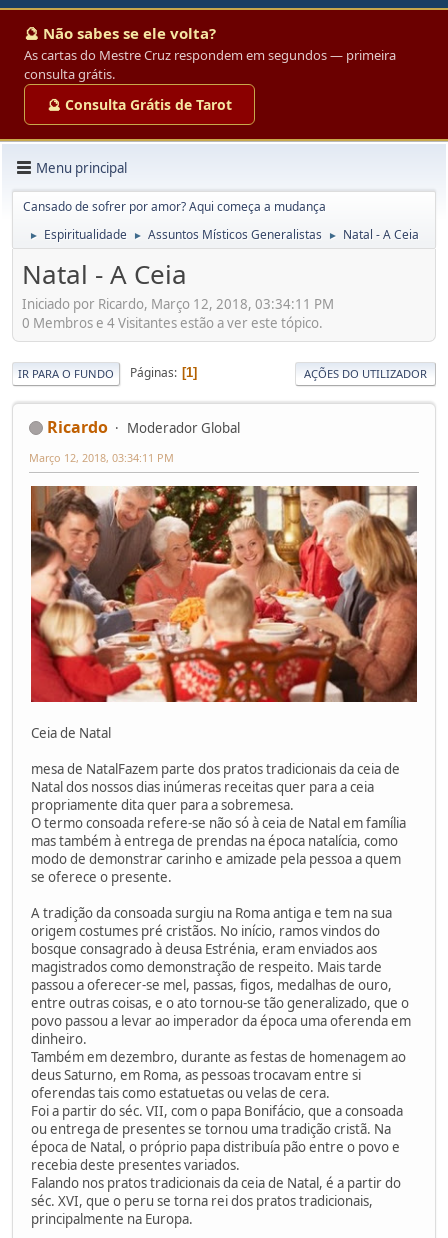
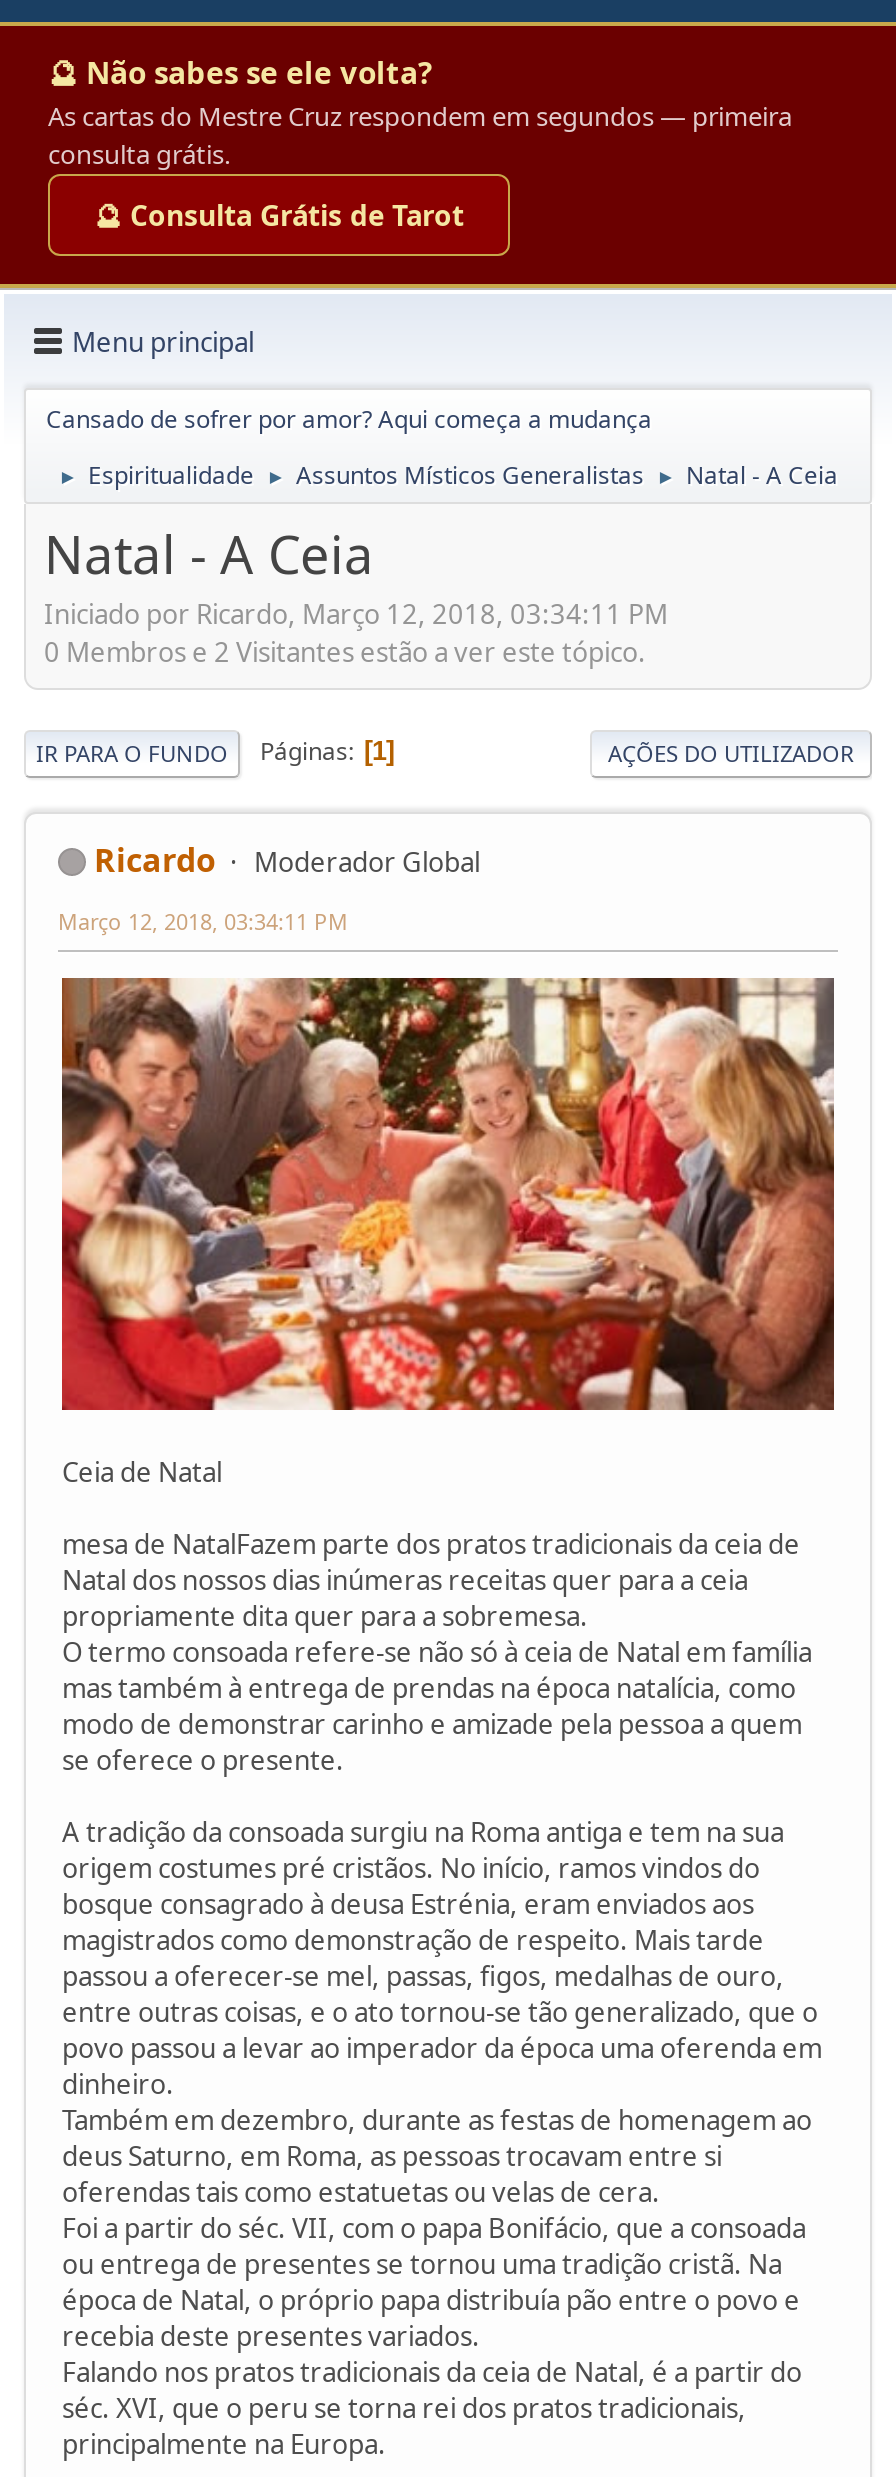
[22,313,323,331] 0 Membros e 4 Visitantes estão a ver este tópico. -> [44,633,646,669] 0 Membros e 2 Visitantes estão a ver este tópico.

